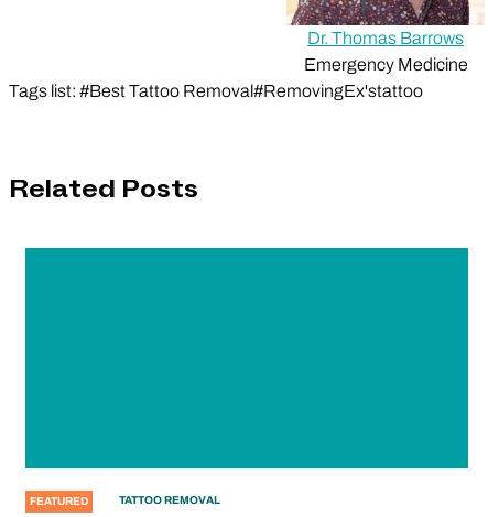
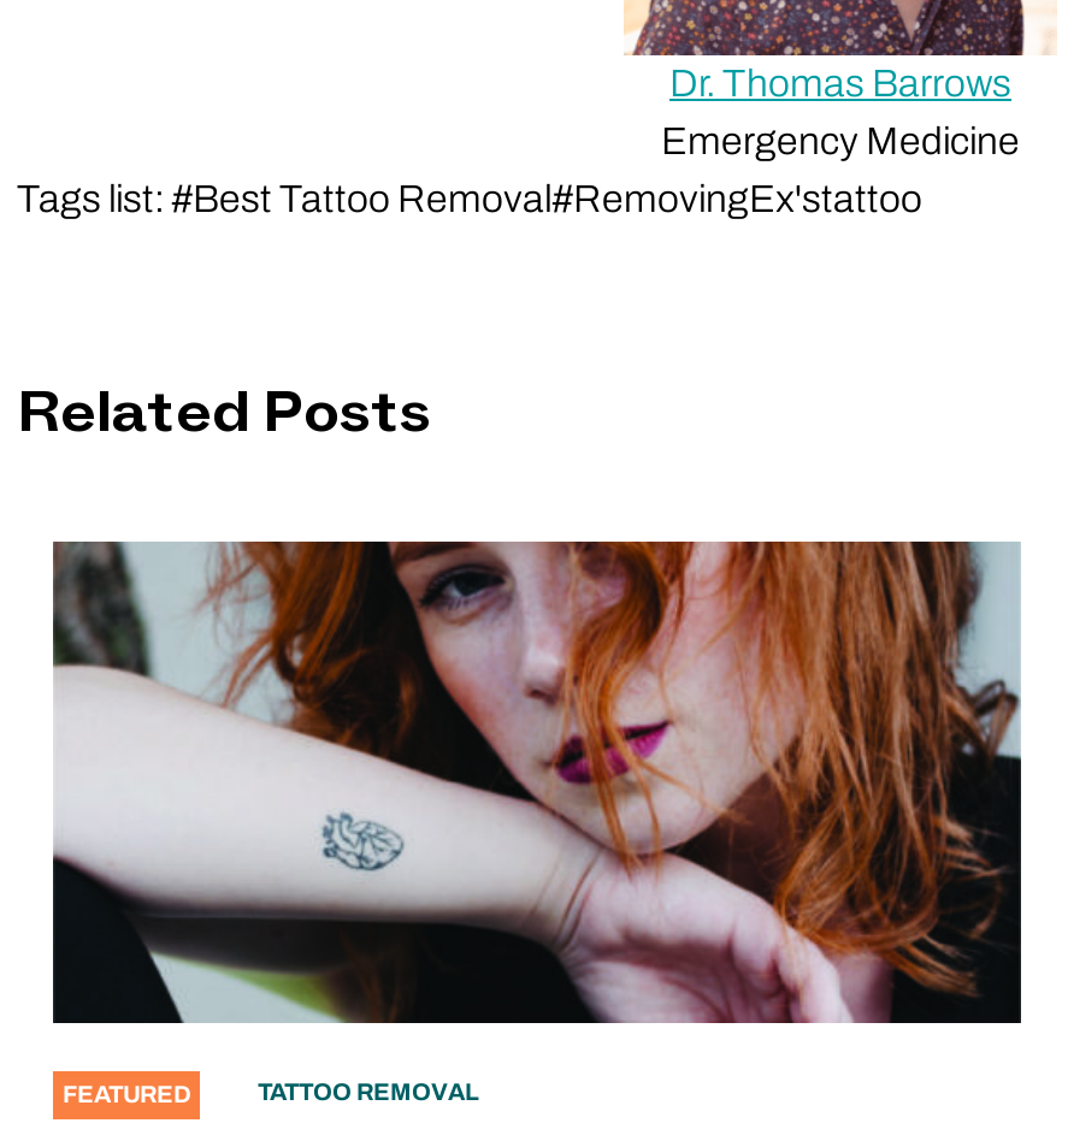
none -> [51,539,1023,1025] [image]

